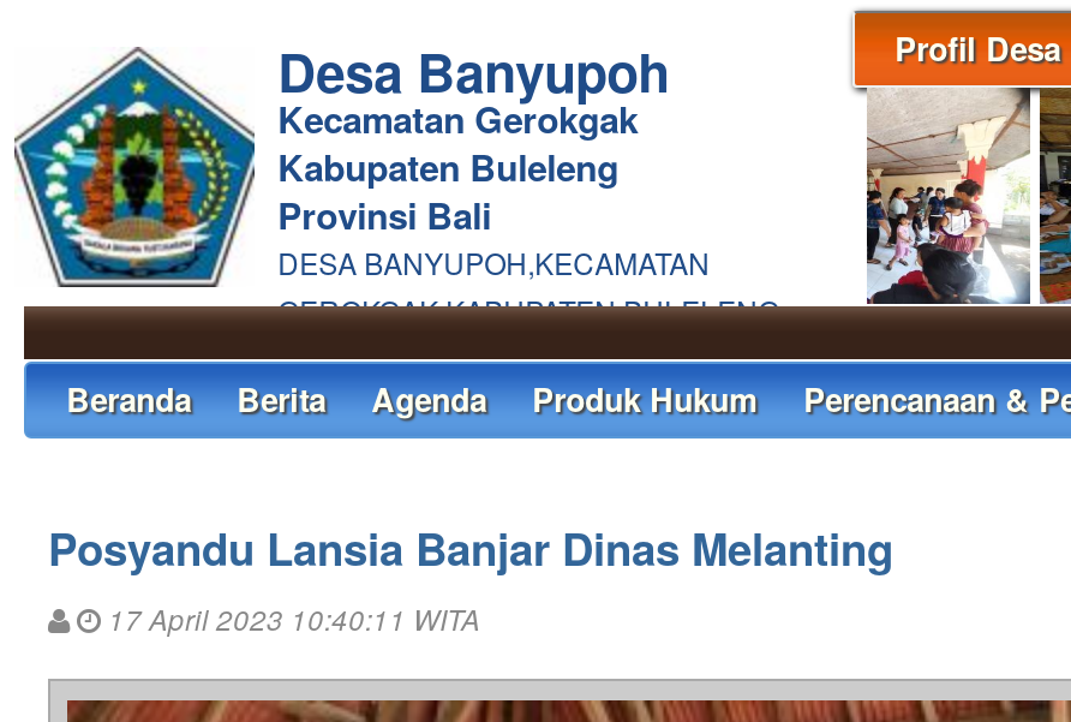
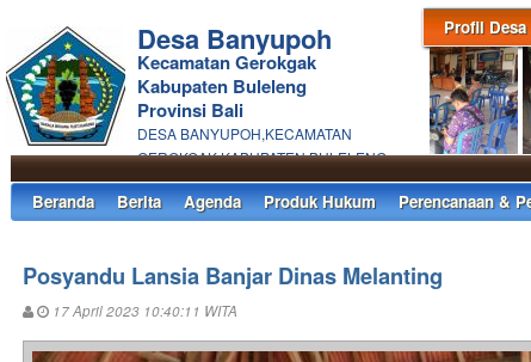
[867,85,1064,306] [image] -> [428,45,527,155] [image]

